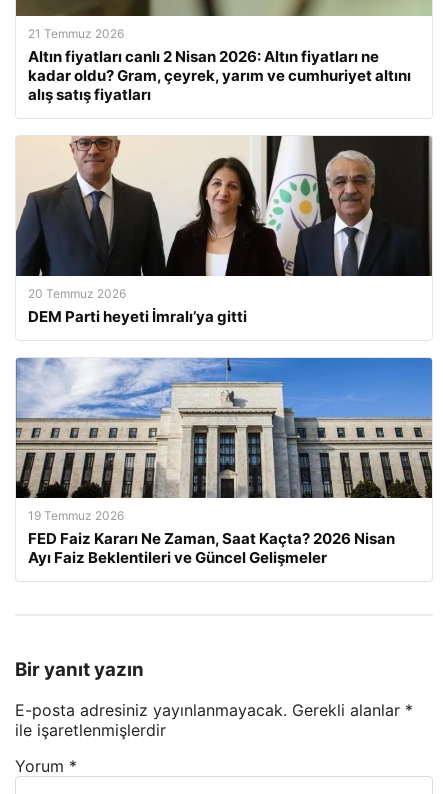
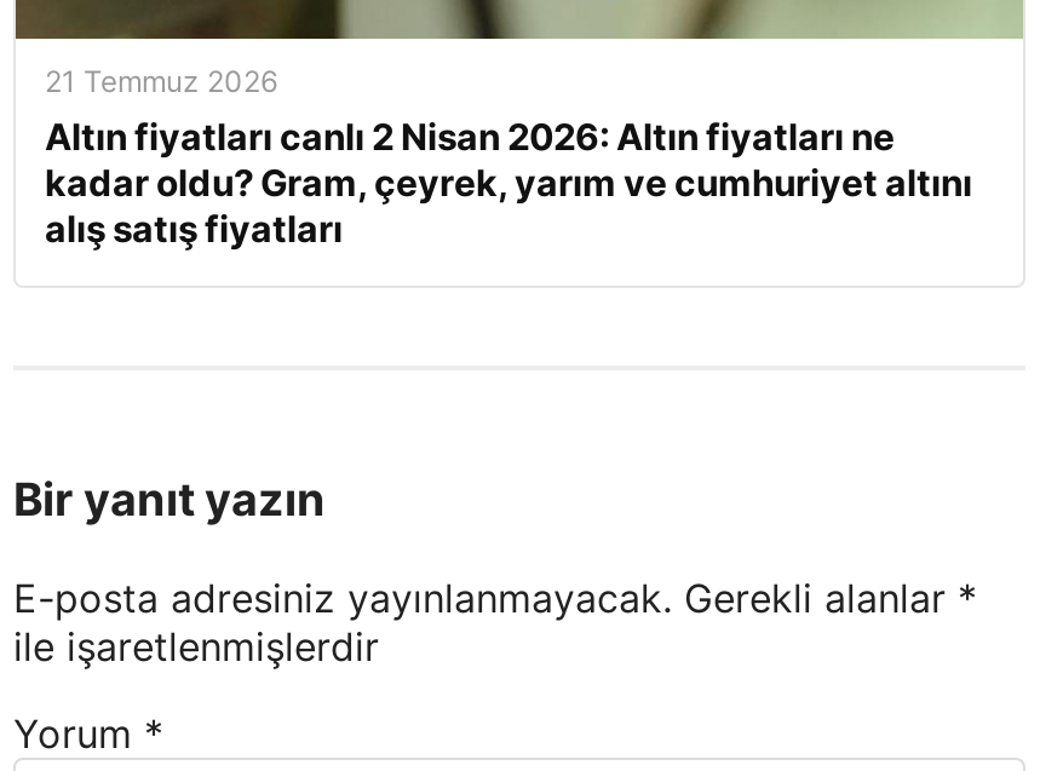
[16,135,432,326] [image] | 20 Temmuz 2026 | DEM Parti heyeti İmralı’ya gitti -> none
[15,357,433,567] [image] | 19 Temmuz 2026 | FED Faiz Kararı Ne Zaman, Saat Kaçta? 2026 Nisan | Ayı Faiz Beklentileri ve Güncel Gelişmeler -> none

